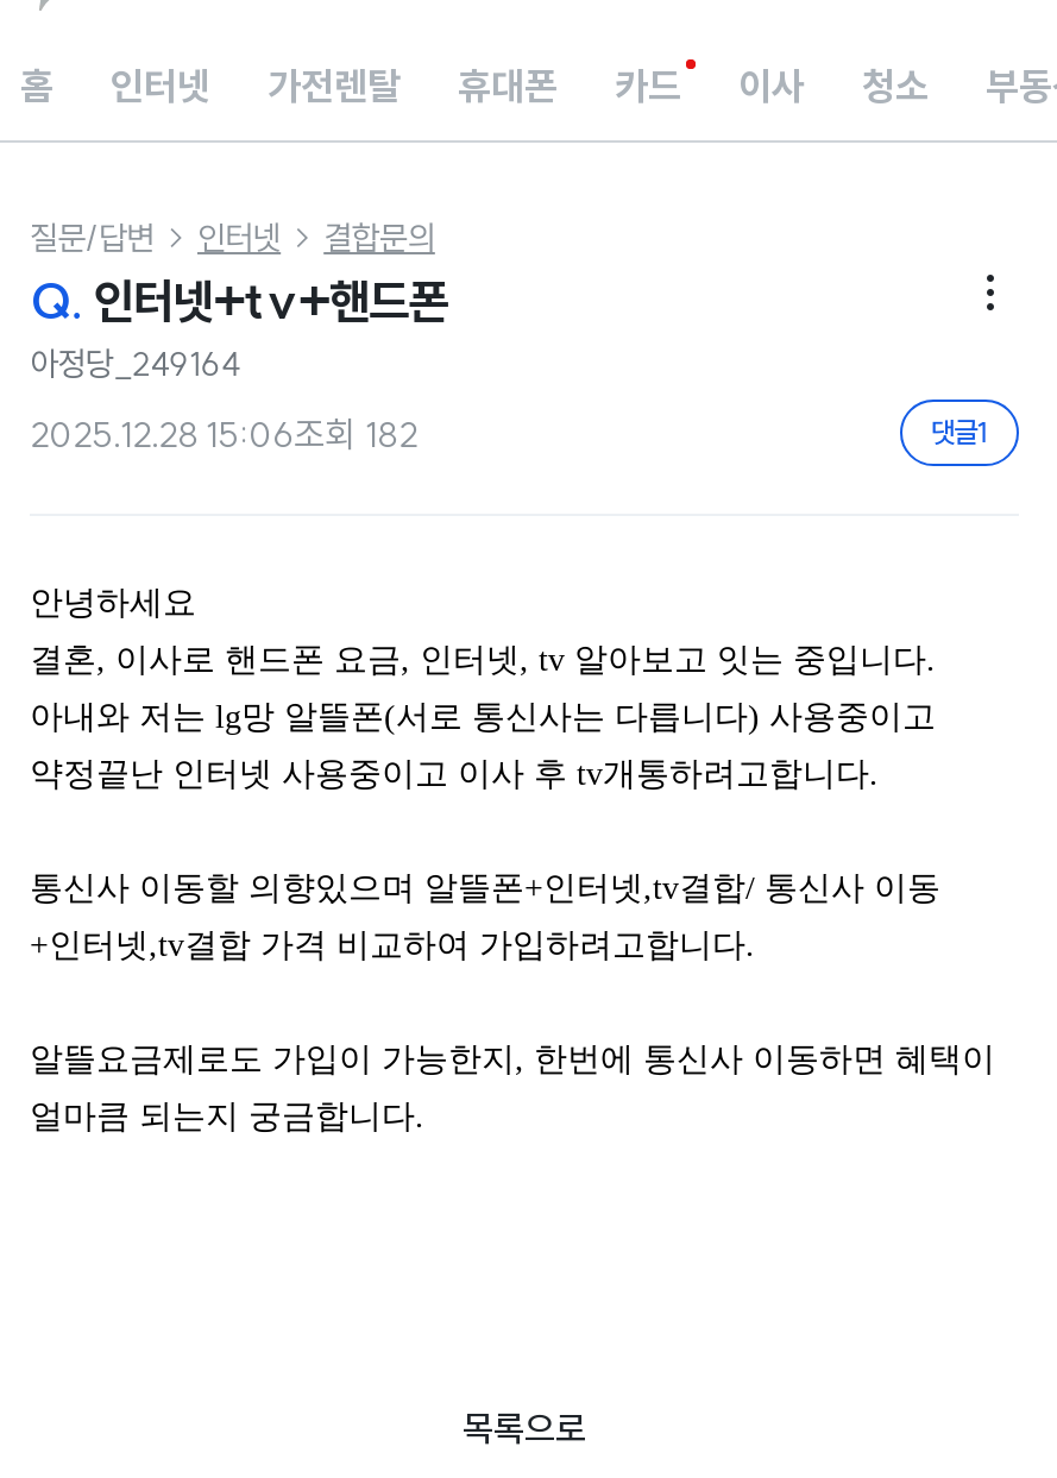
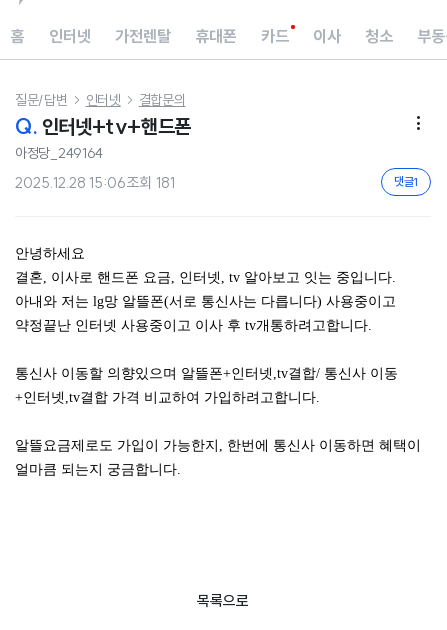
[30,411,417,457] 2025.12.28 15:06조회 182 -> [15,173,175,192] 2025.12.28 15:06조회 181

